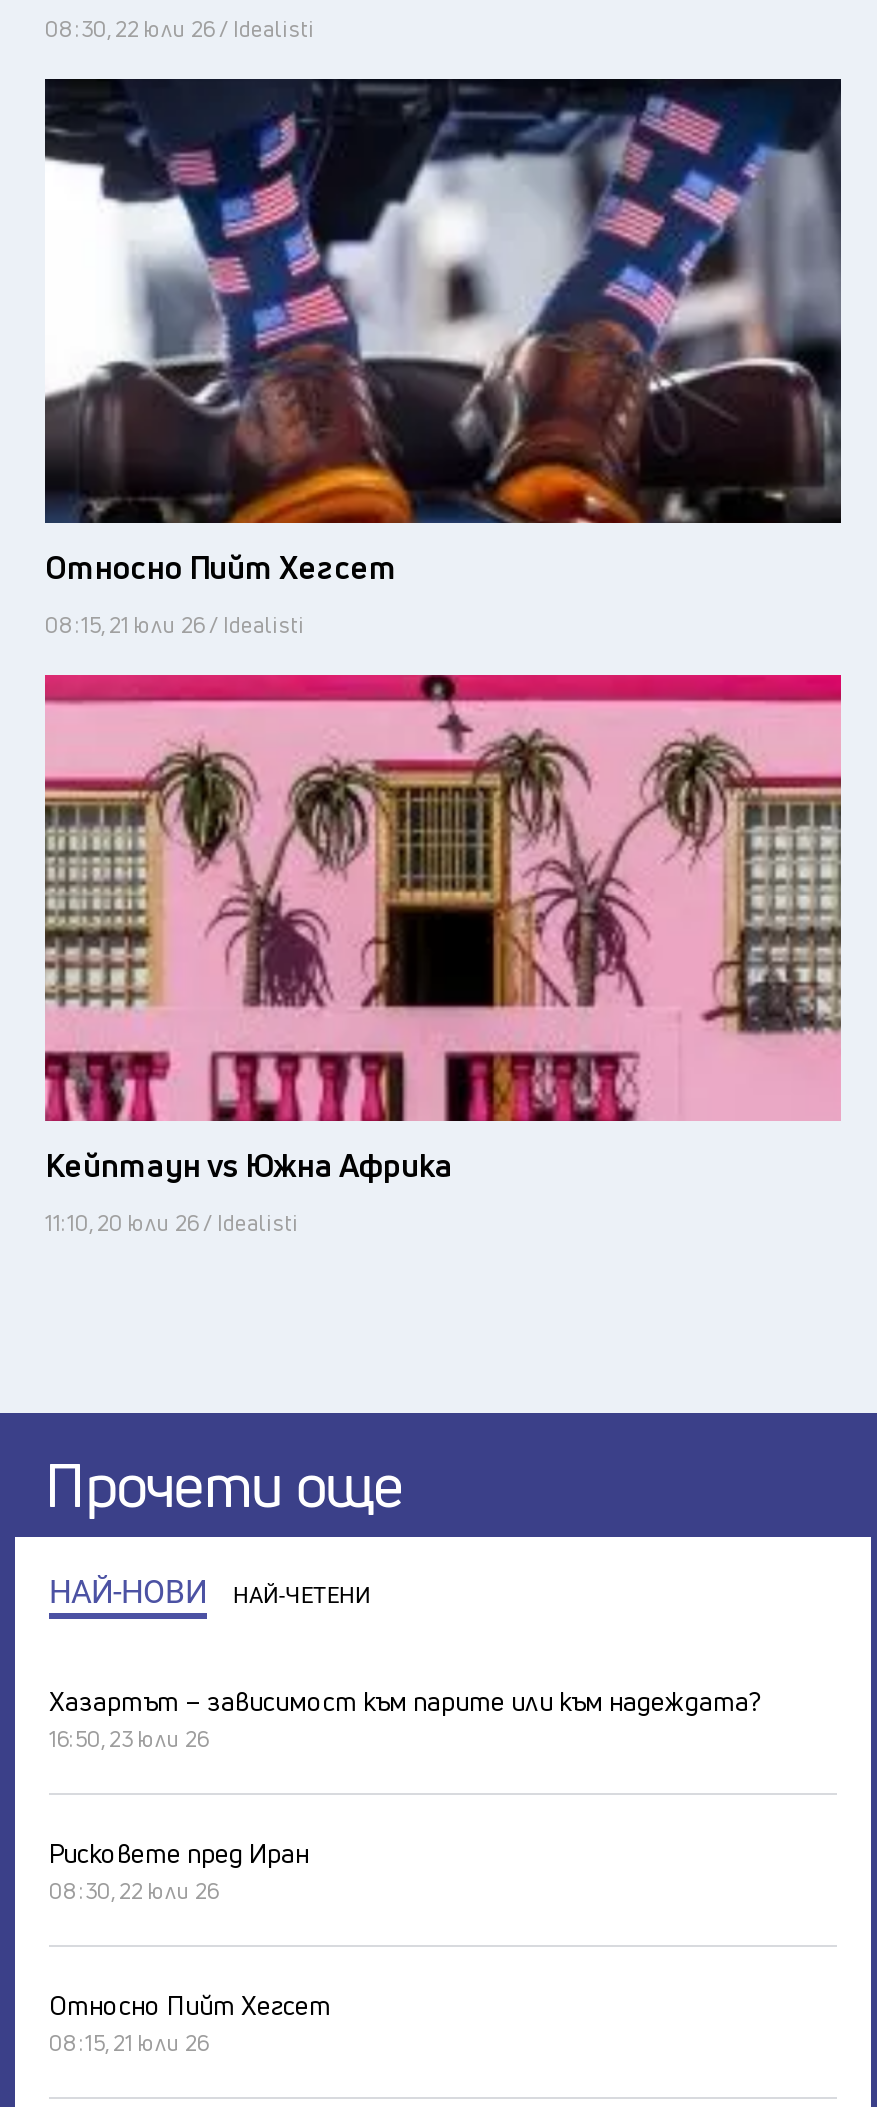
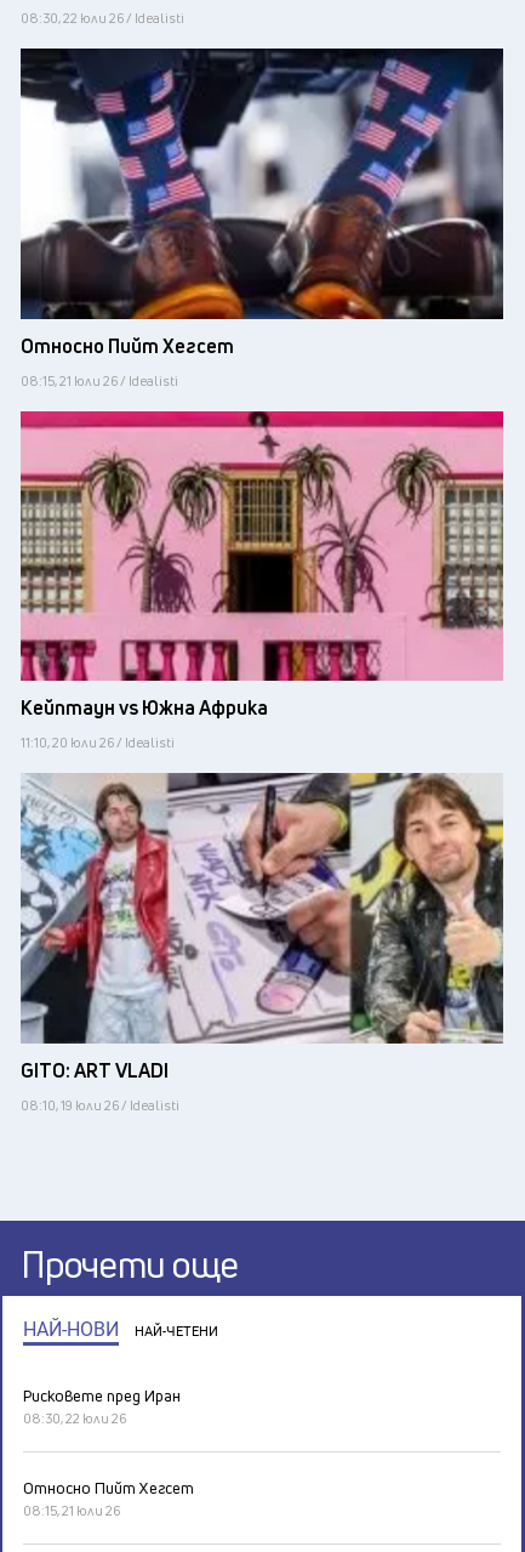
none -> [19,772,504,1113] [image] | GITO: ART VLADI | 08:10, 19 юли 26 / Idealisti
moved [45,1444,404,1610] -> [21,1240,238,1340]: Прочети още | НАЙ-НОВИ | НАЙ-ЧЕТЕНИ
[49,1682,759,1752] Хазартът – зависимост към парите или към надеждата? | 16:50, 23 юли 26 -> none

